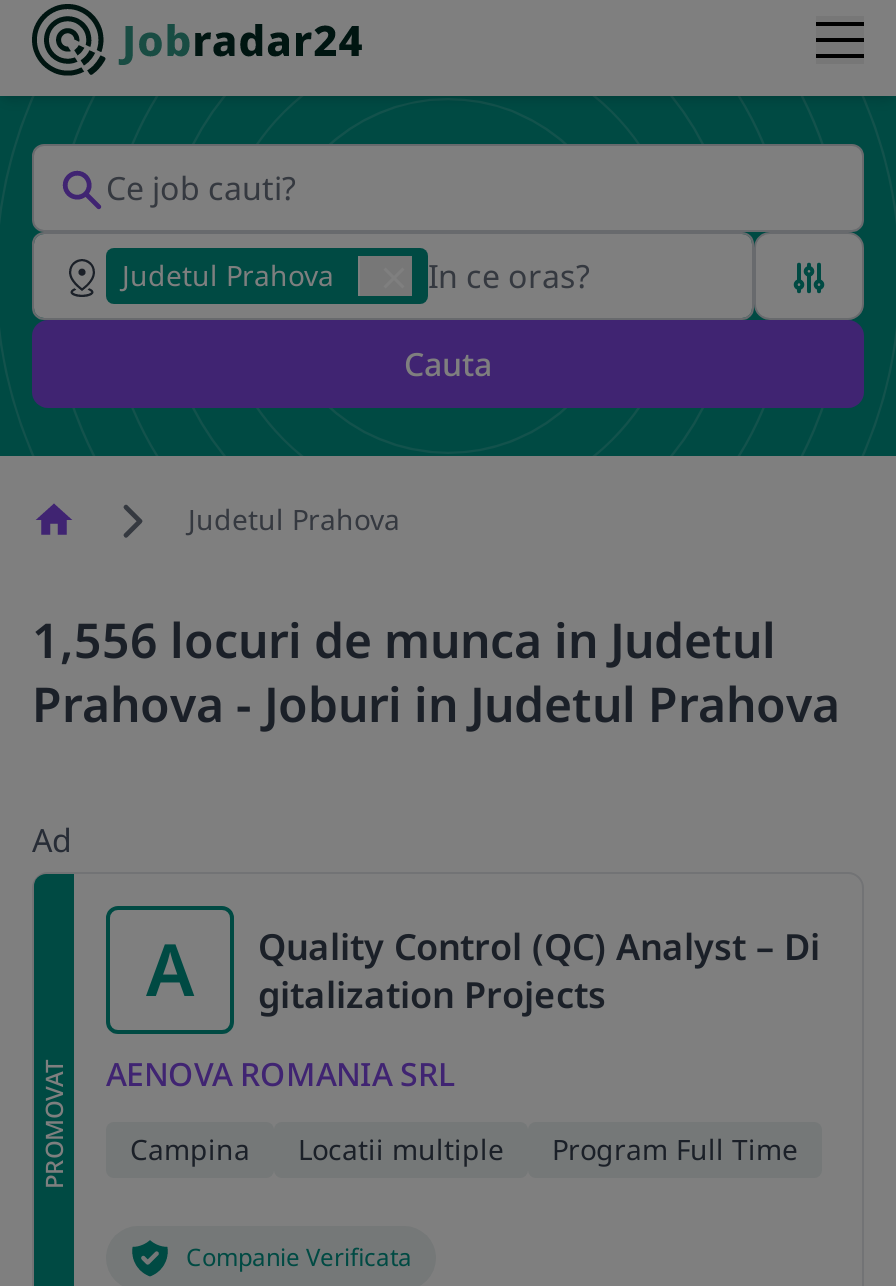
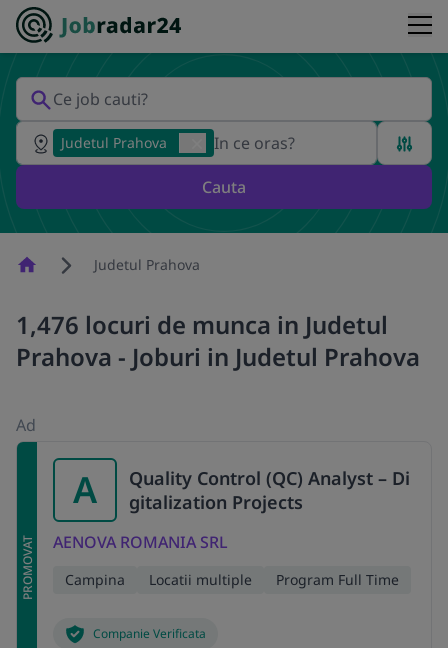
[32,606,776,672] 1,556 locuri de munca in Judetul -> [16,308,388,341] 1,476 locuri de munca in Judetul

